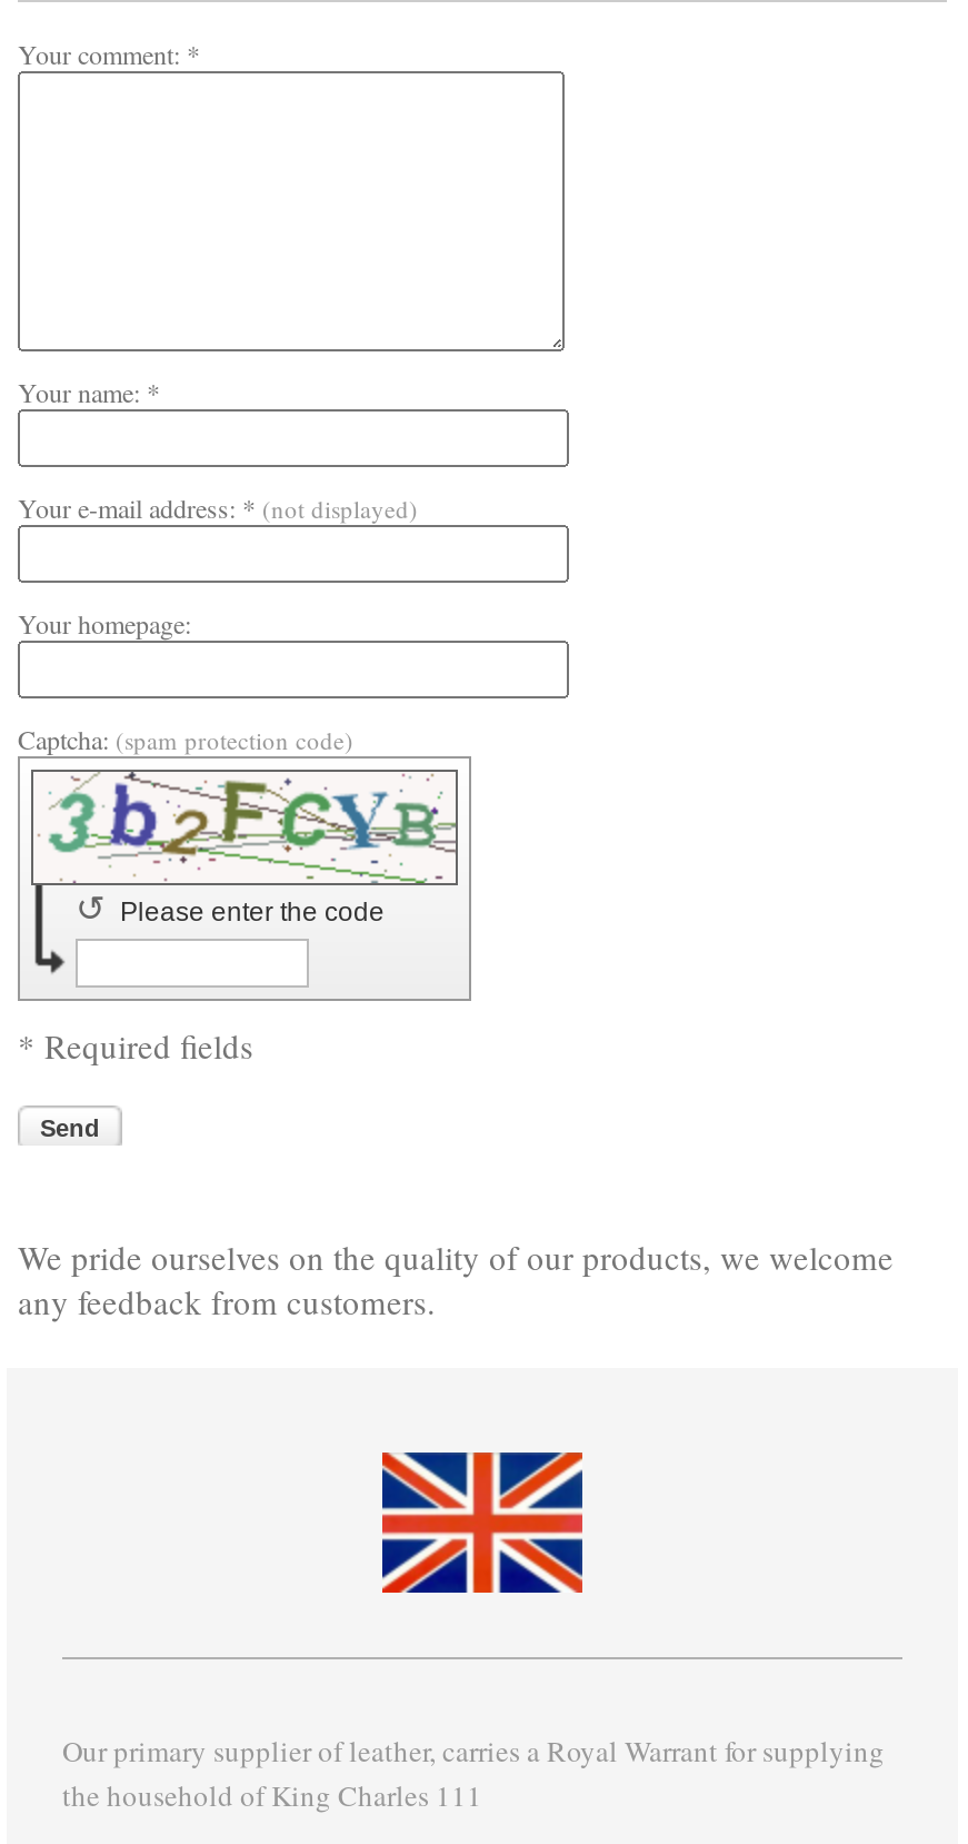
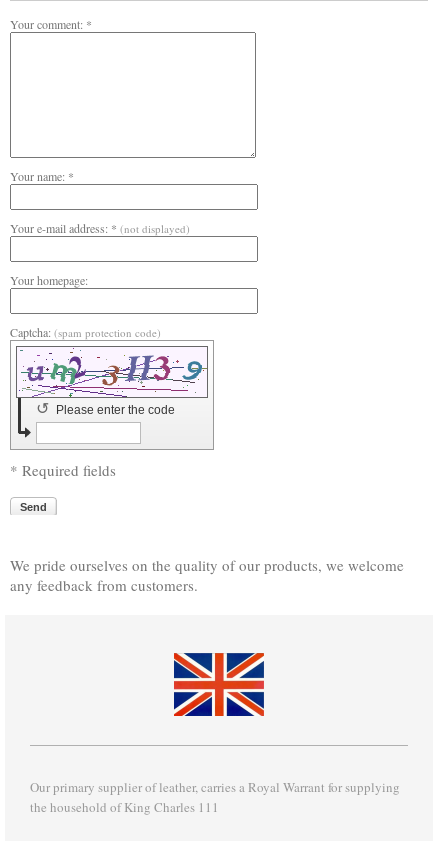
[38,770,458,885] [image] -> [19,347,206,398] [image]

